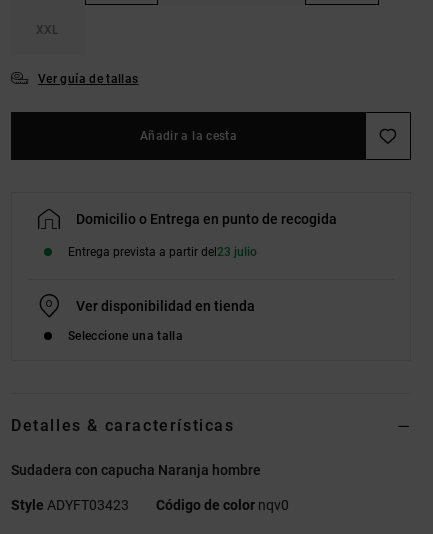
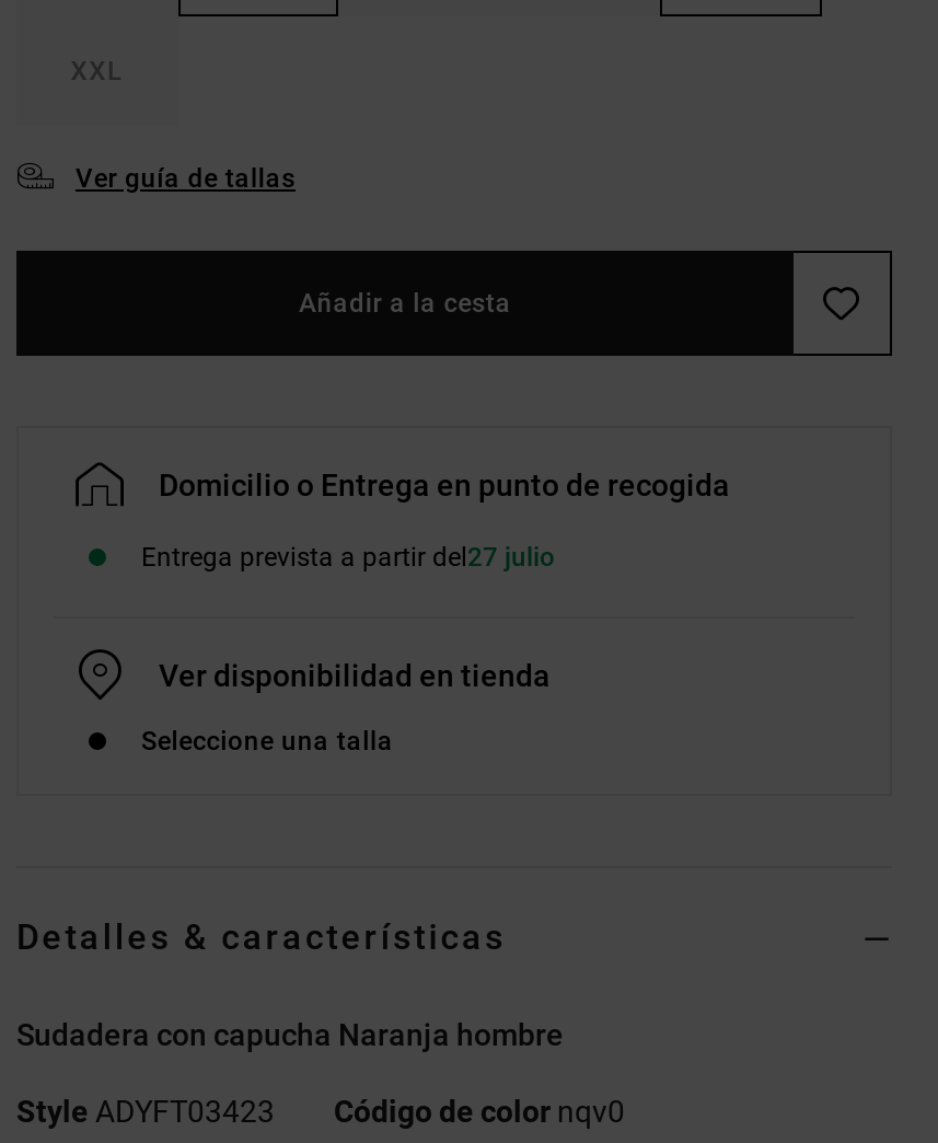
[68,245,257,259] Entrega prevista a partir del23 julio -> [141,541,555,572] Entrega prevista a partir del27 julio

